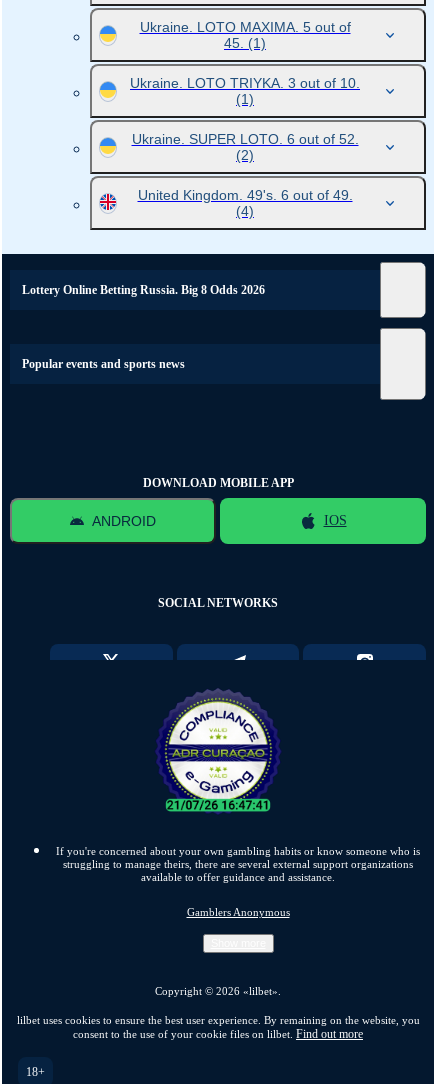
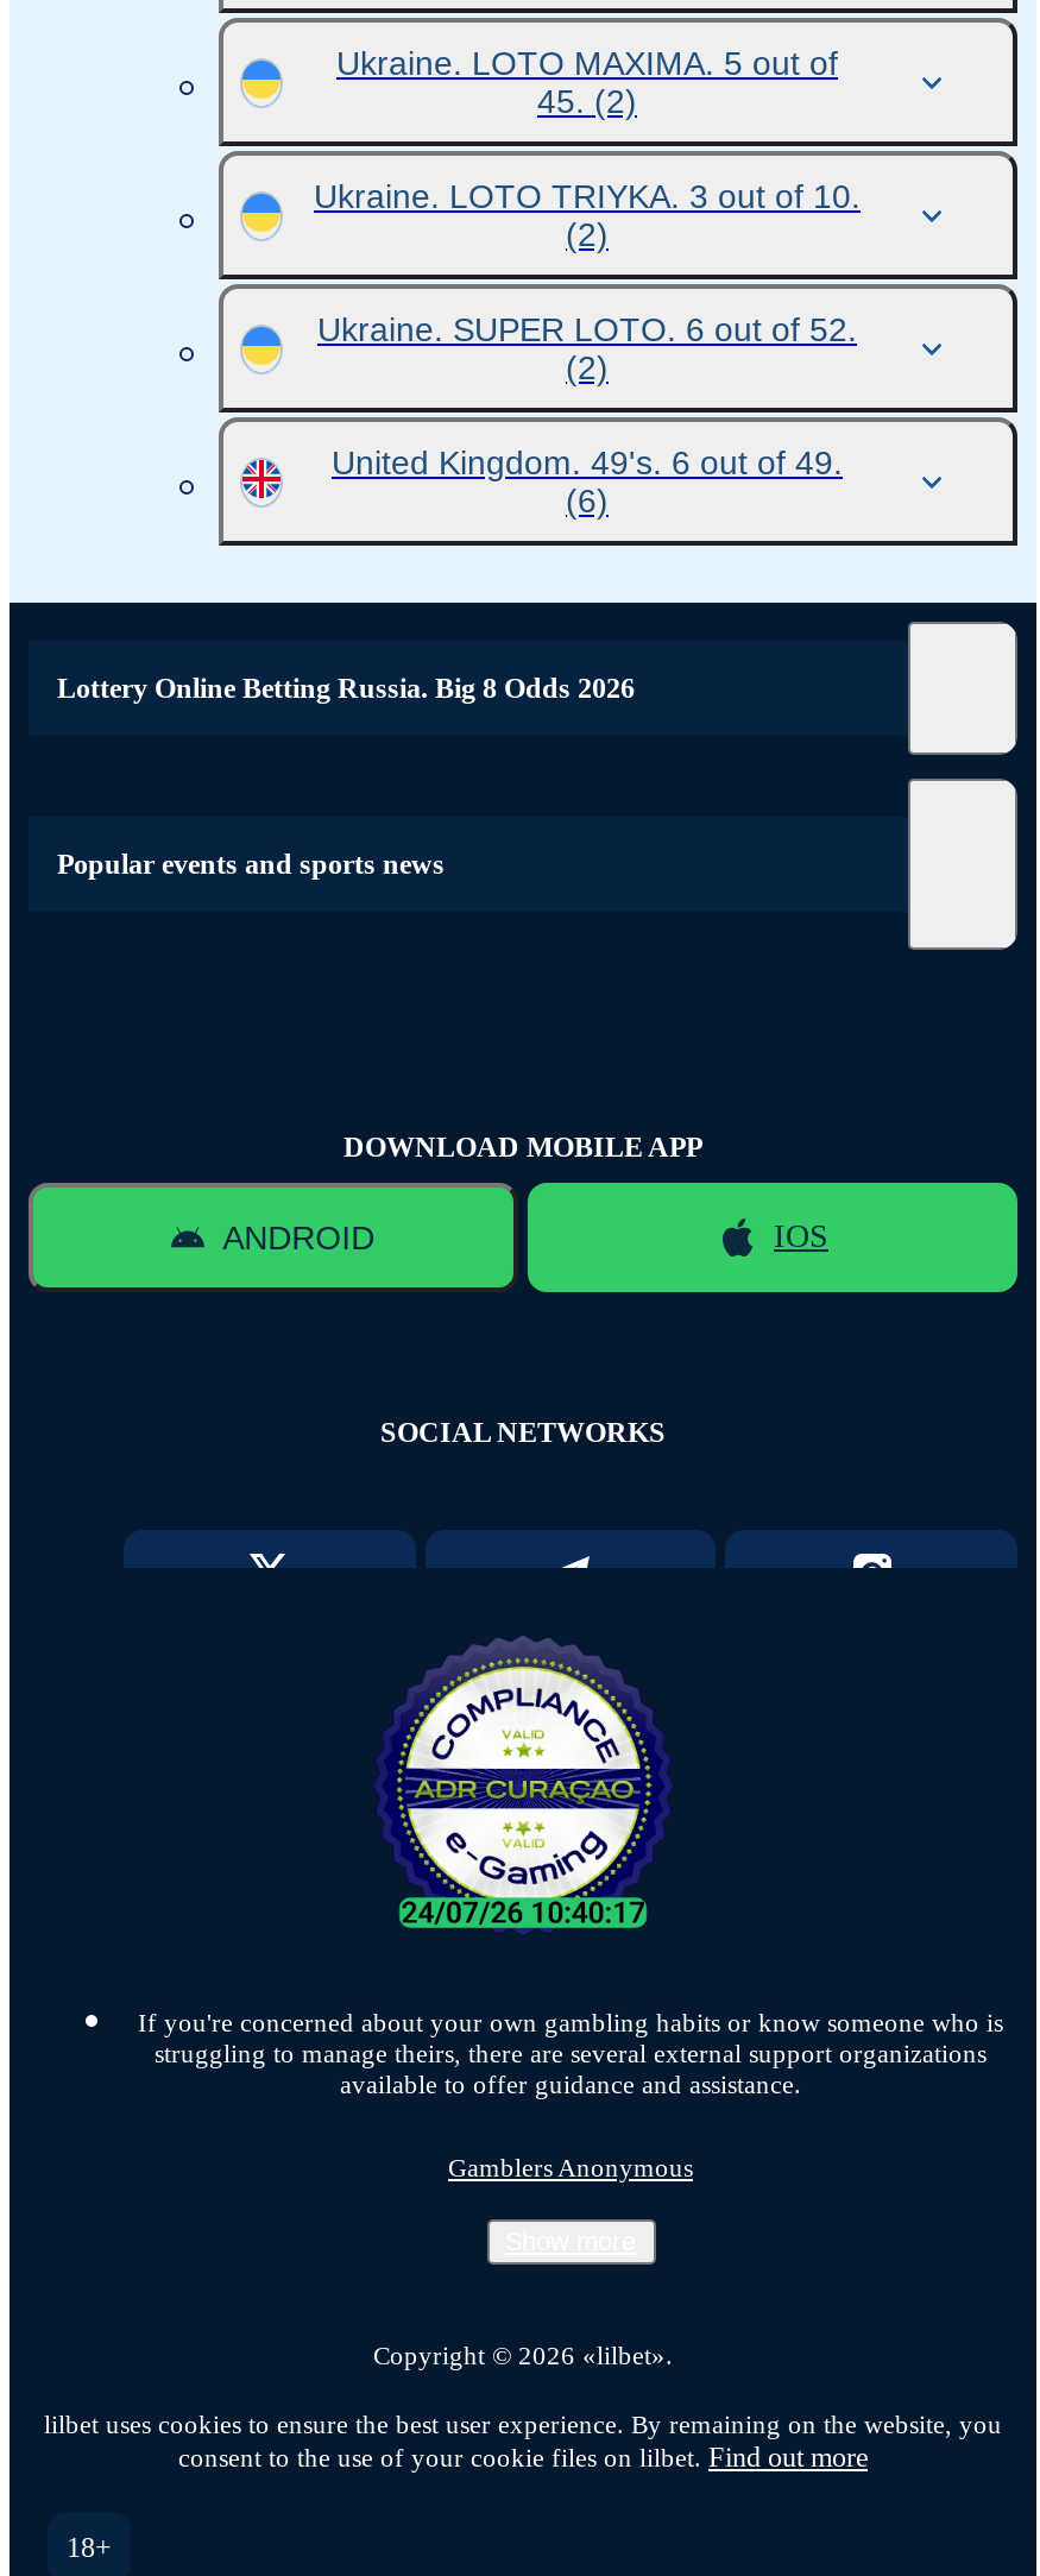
[224,35,266,51] 45. (1) -> [537,82,637,120] 45. (2)
[236,91,254,107] (1) -> [566,215,609,253] (2)
[236,203,254,219] (4) -> [566,481,609,519] (6)

